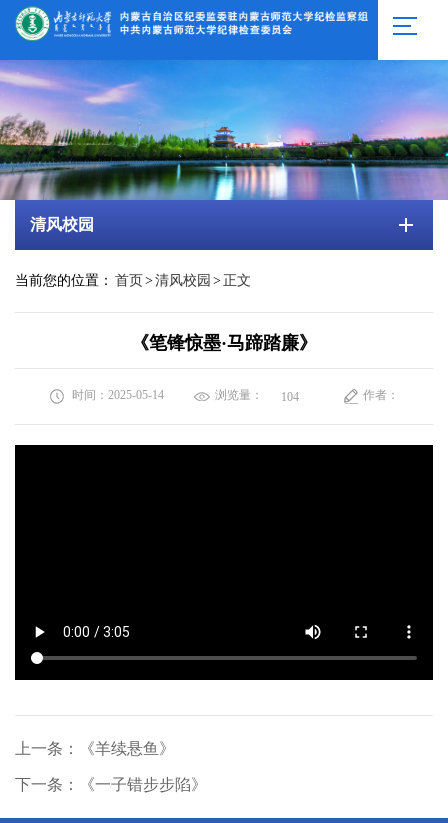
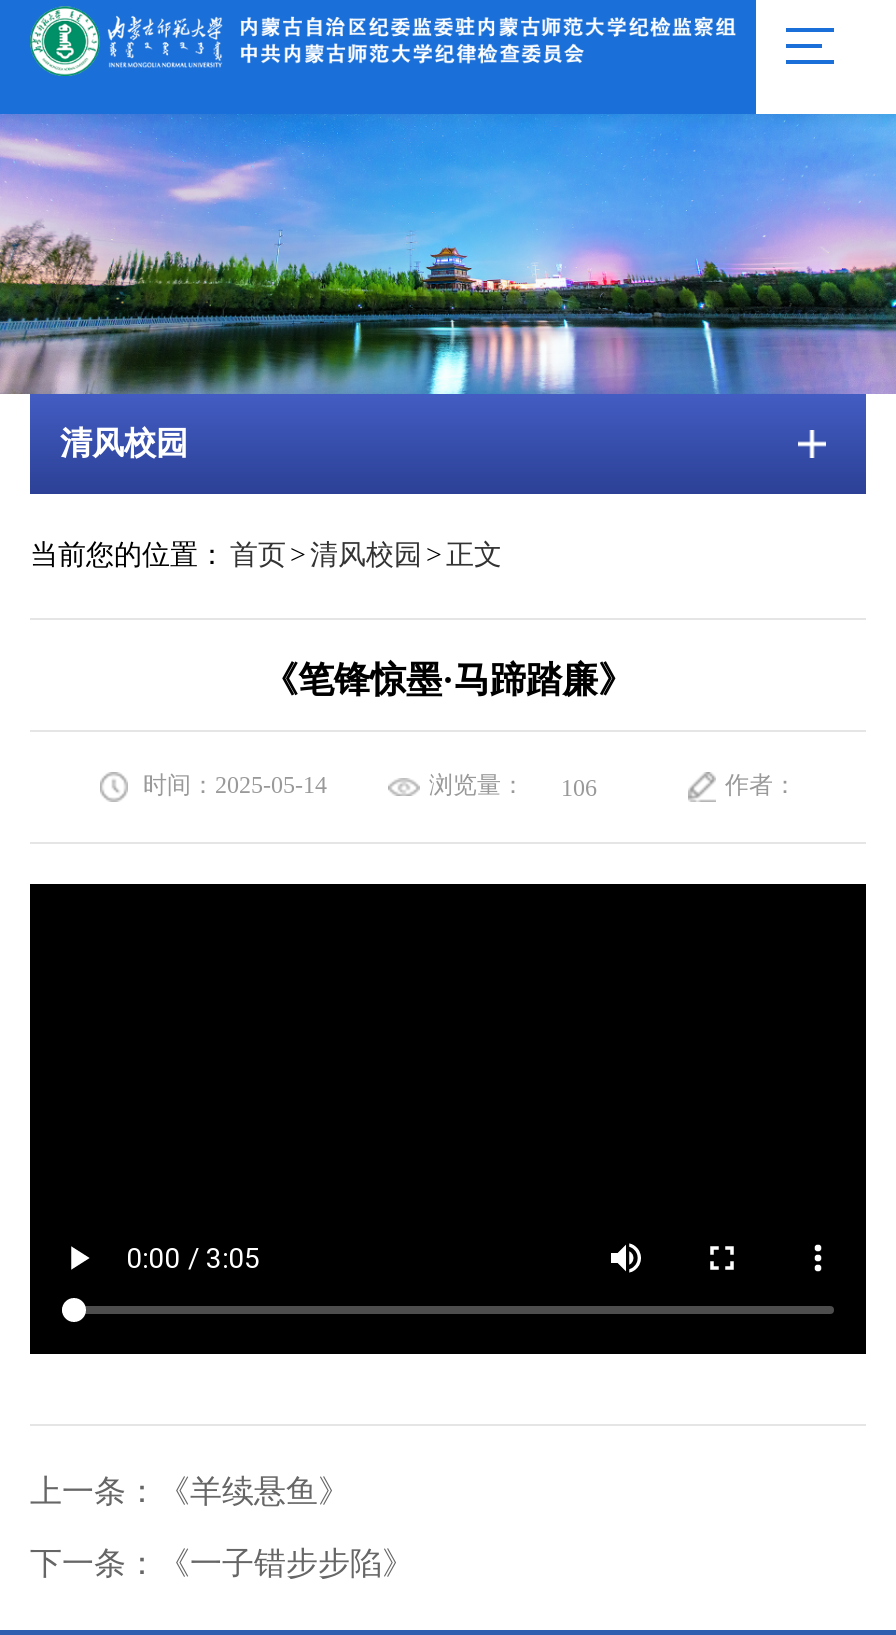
[214,388,298,403] 浏览量： 104 -> [429,770,597,801] 浏览量： 106

